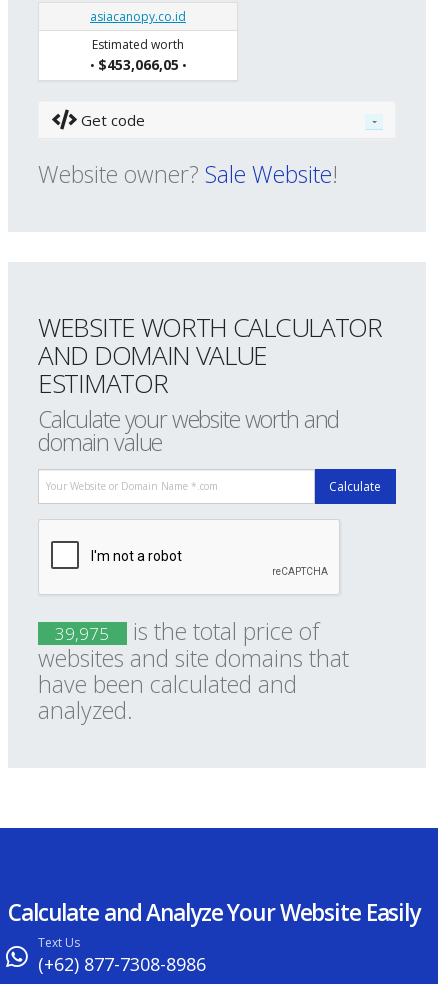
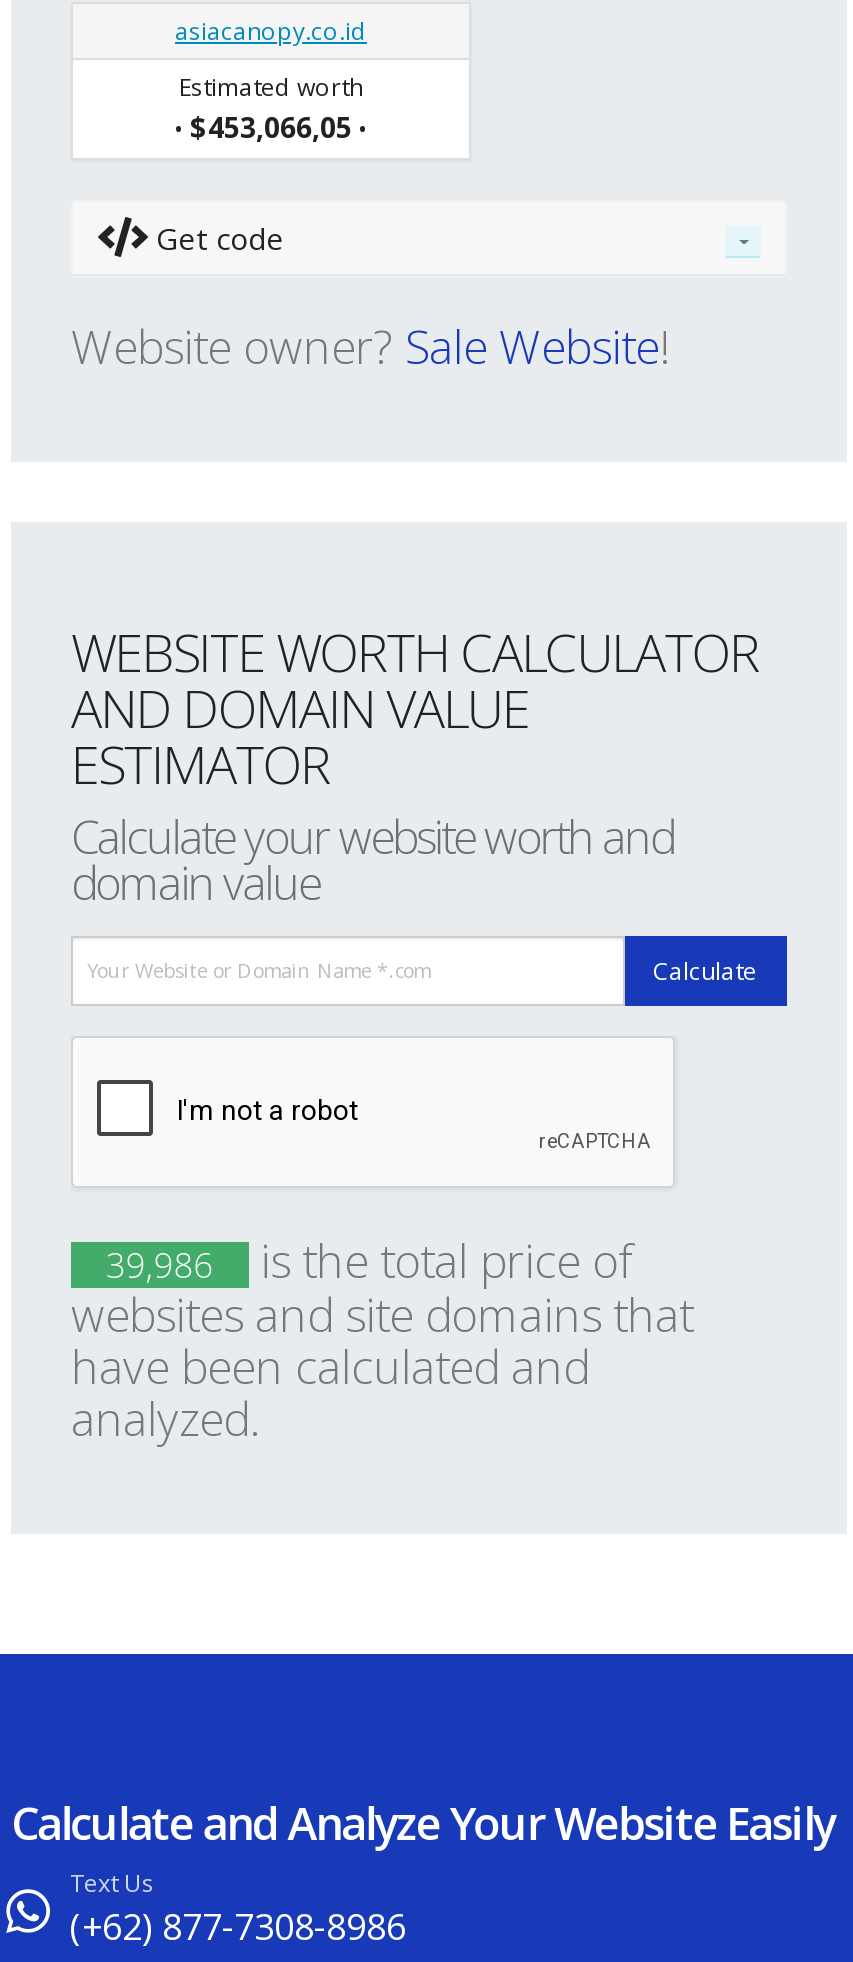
[55,615,318,647] 39,975 is the total price of -> [105,1228,632,1292] 39,986 is the total price of

